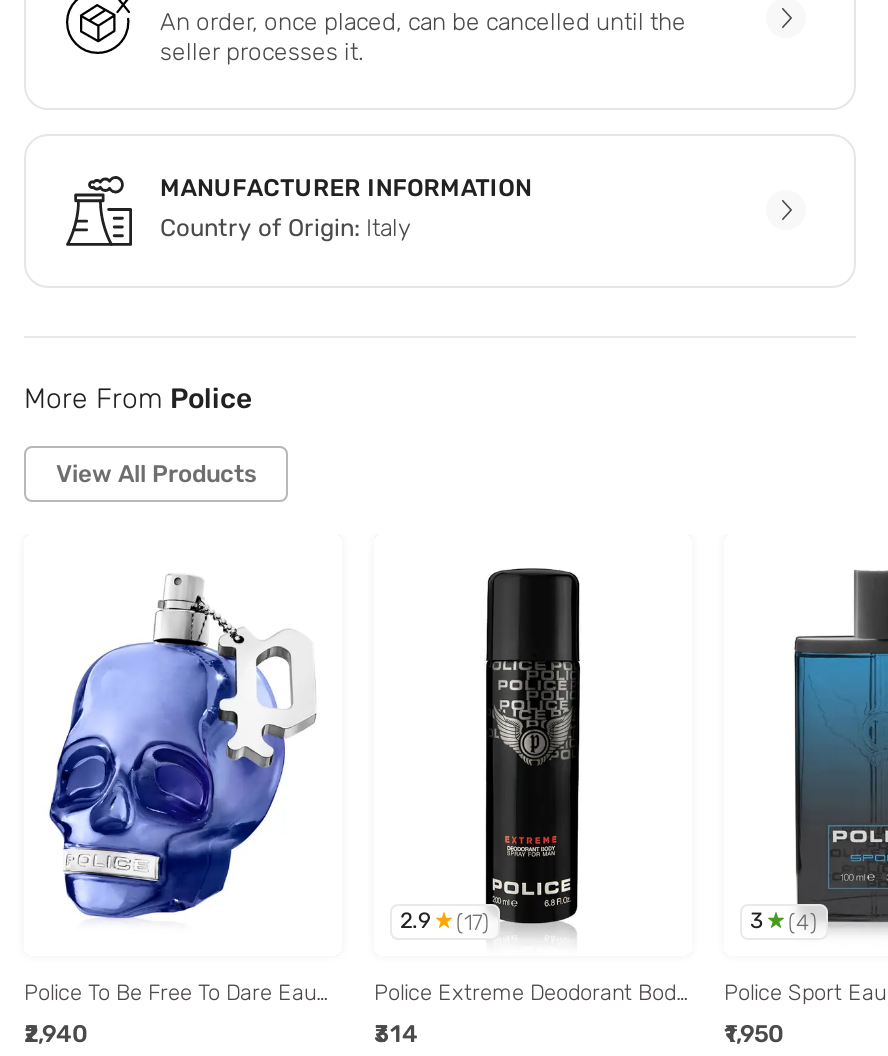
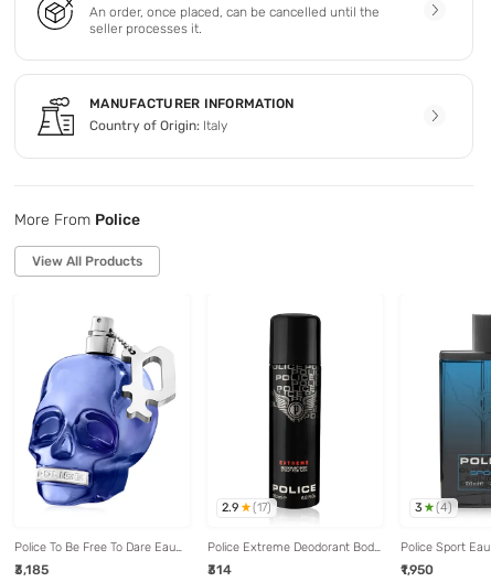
[24,1020,88,1048] ₹2,940 -> [14,562,49,577] ₹3,185

